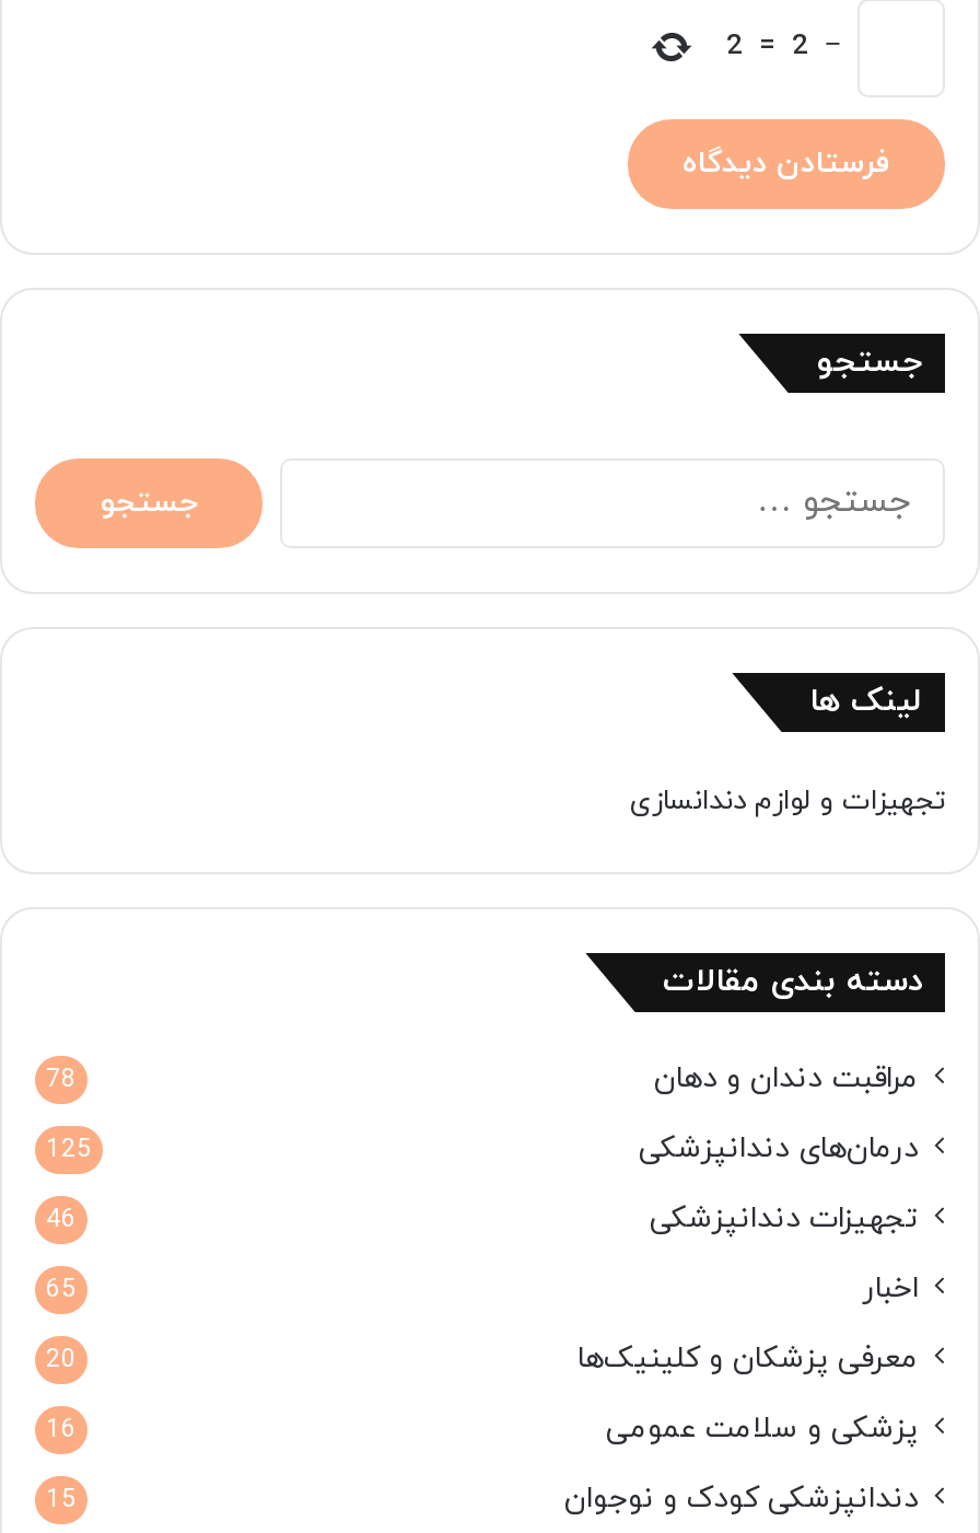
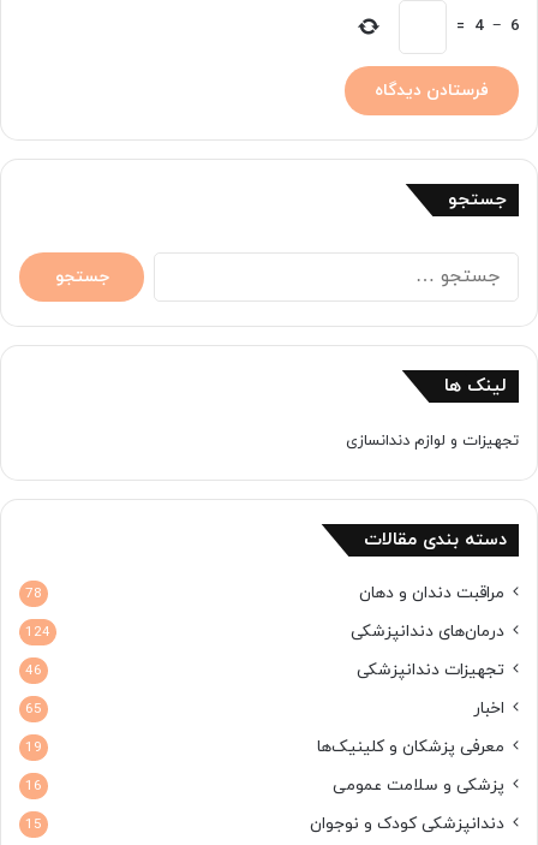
[726,28,742,67] 2 -> none
[792,28,807,67] 2 -> [474,15,483,37] 4
none -> [510,15,519,37] 6
[46,1133,92,1168] 125 -> [25,622,50,642] 124
[46,1343,77,1378] 20 -> [25,738,42,757] 19

